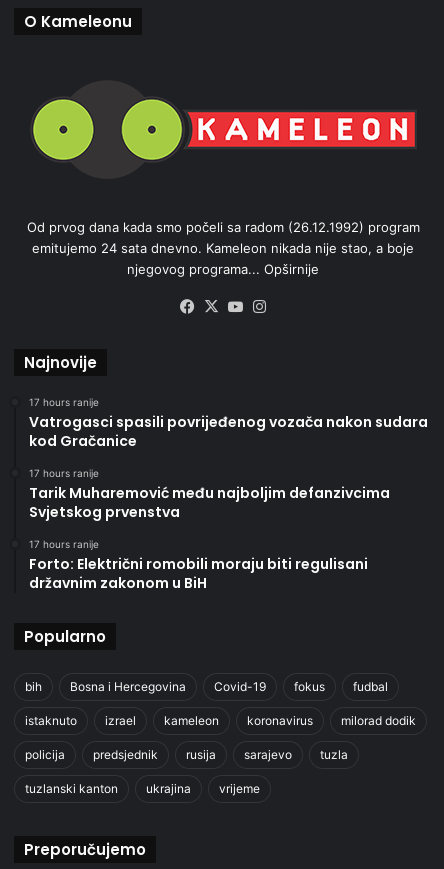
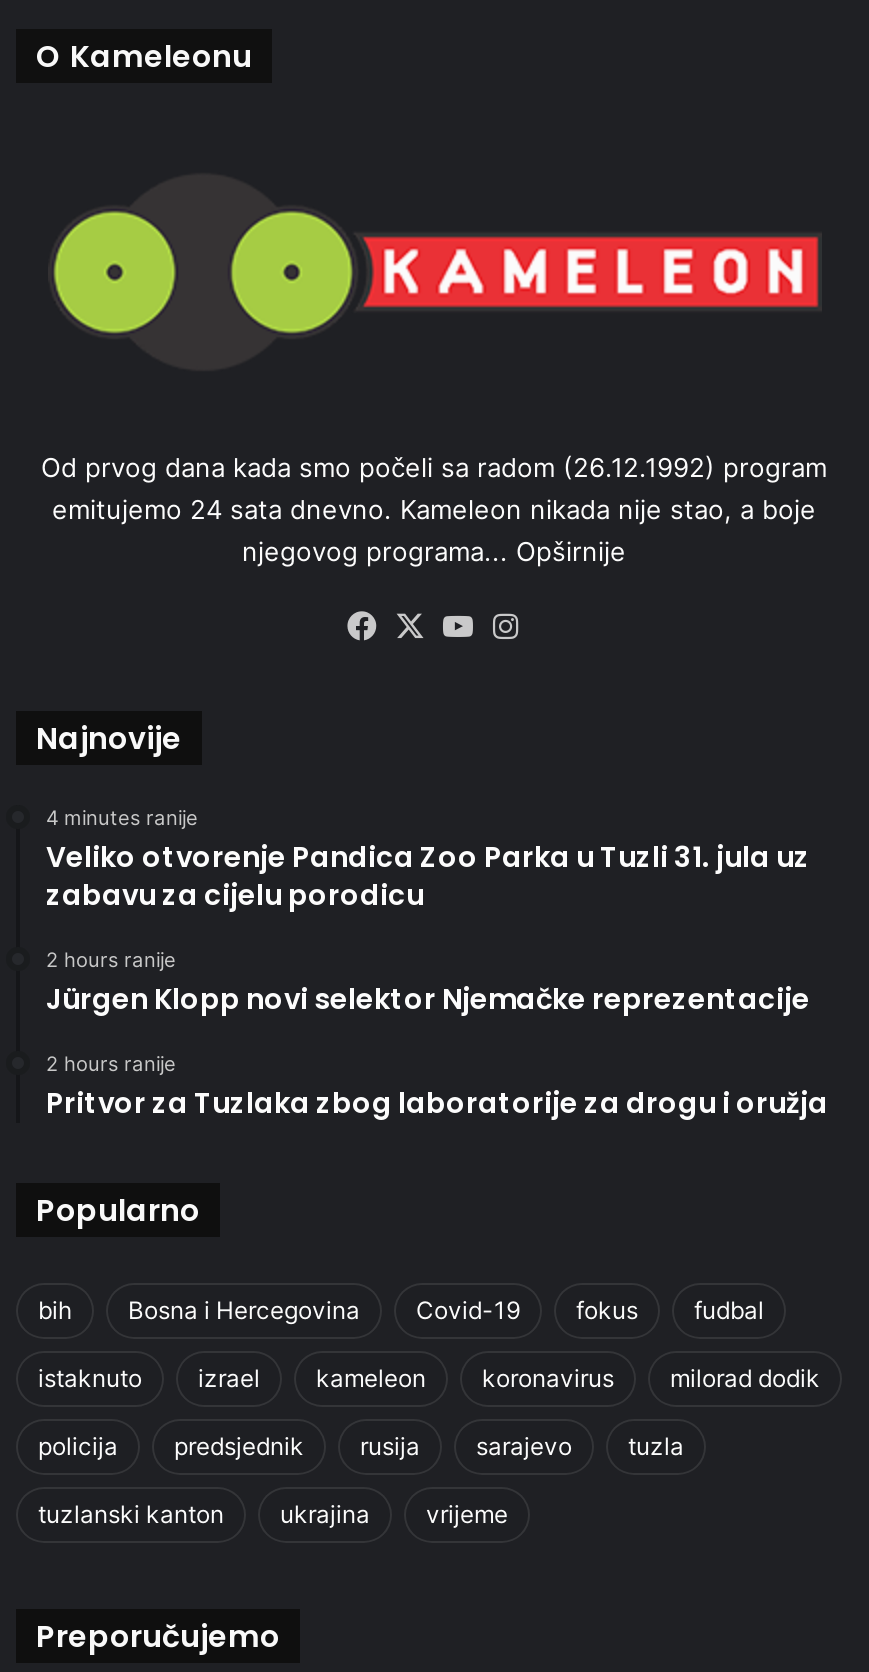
[29,396,428,451] 17 hours ranije | Vatrogasci spasili povrijeđenog vozača nakon sudara | kod Gračanice -> [46,804,810,914] 4 minutes ranije | Veliko otvorenje Pandica Zoo Parka u Tuzli 31. jula uz | zabavu za cijelu porodicu
[29,467,390,522] 17 hours ranije | Tarik Muharemović među najboljim defanzivcima | Svjetskog prvenstva -> [46,946,810,1018] 2 hours ranije | Jürgen Klopp novi selektor Njemačke reprezentacije
[29,538,368,593] 17 hours ranije | Forto: Električni romobili moraju biti regulisani | državnim zakonom u BiH -> [46,1050,828,1122] 2 hours ranije | Pritvor za Tuzlaka zbog laboratorije za drogu i oružja

